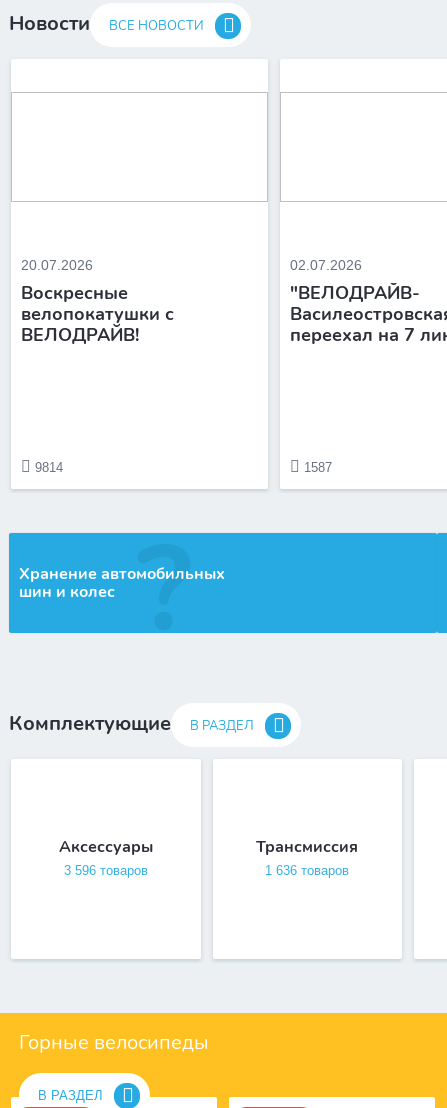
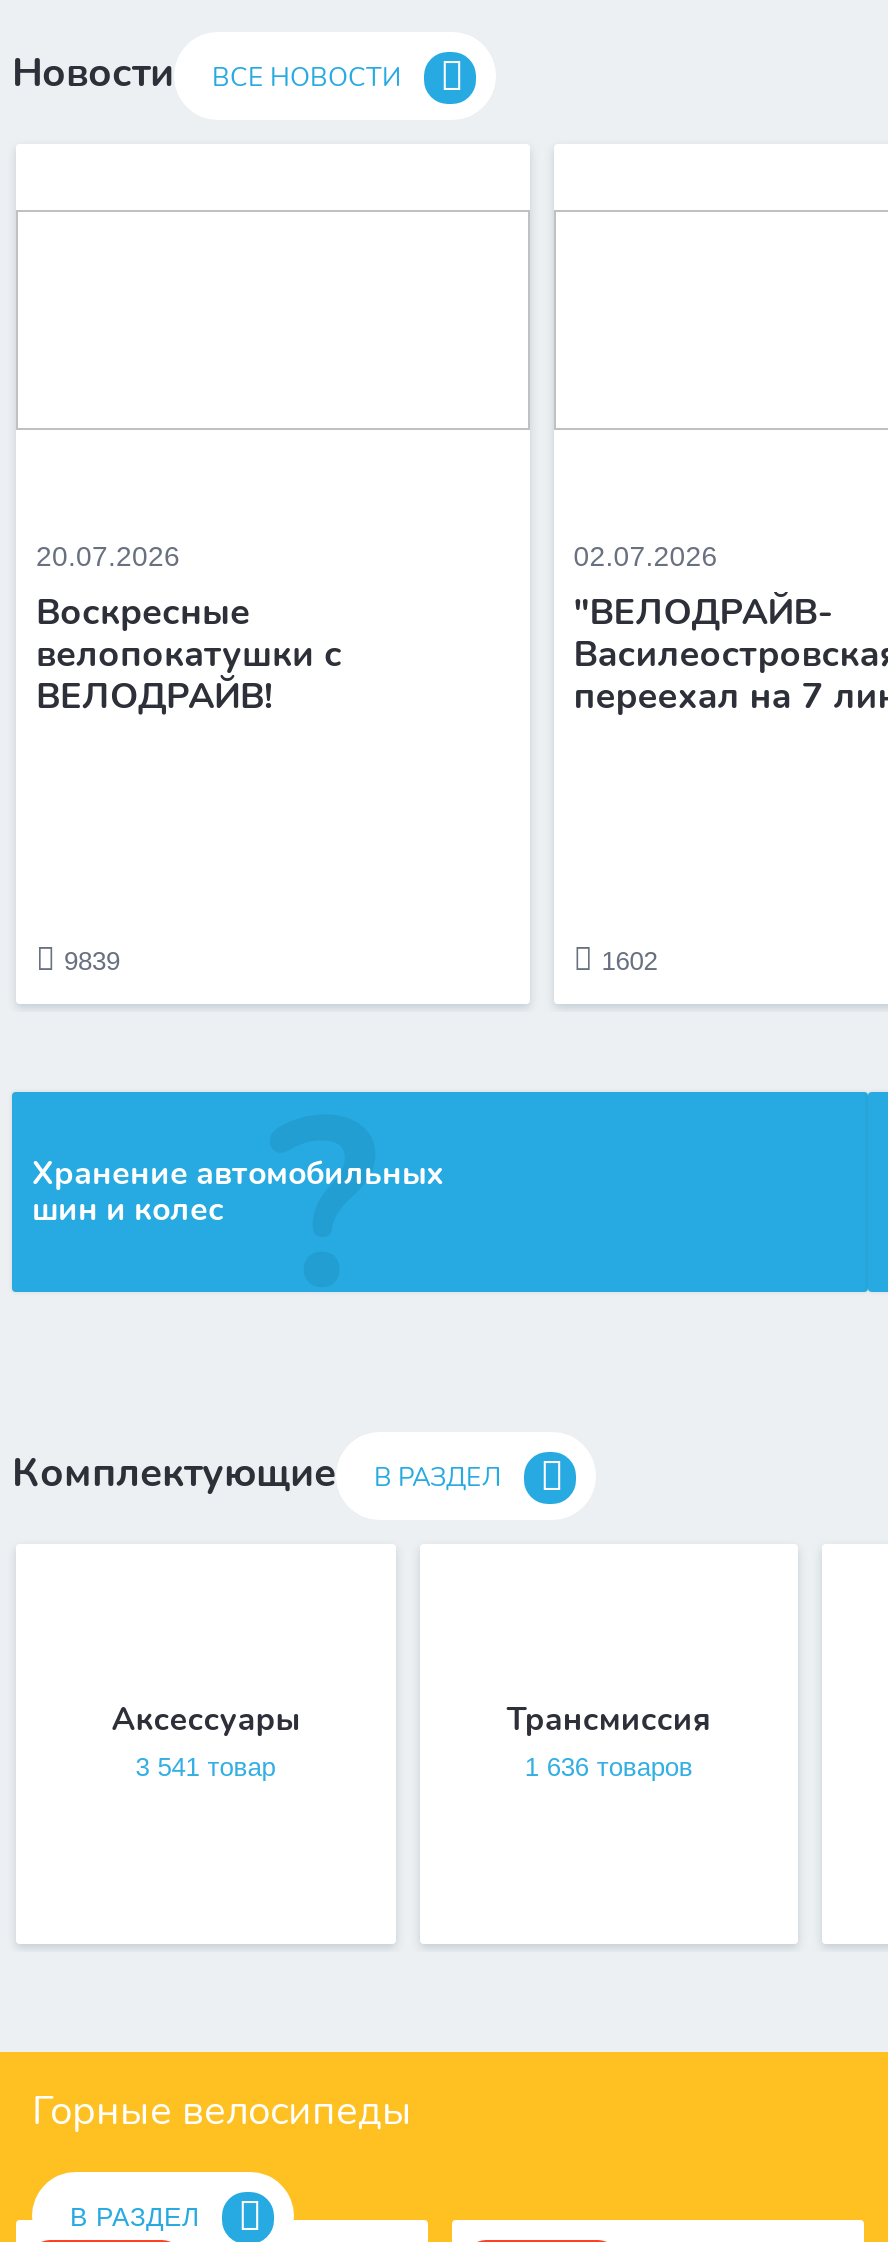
[35,460,63,475] 9814 -> [64,946,120,976] 9839
[304,460,332,475] 1587 -> [602,946,658,976] 1602
[64,863,148,878] 3 596 товаров -> [136,1752,276,1782] 3 541 товар

